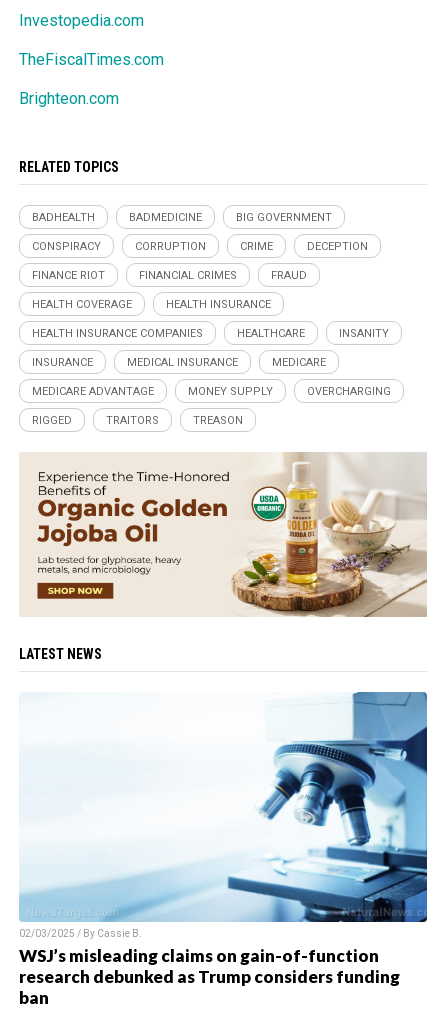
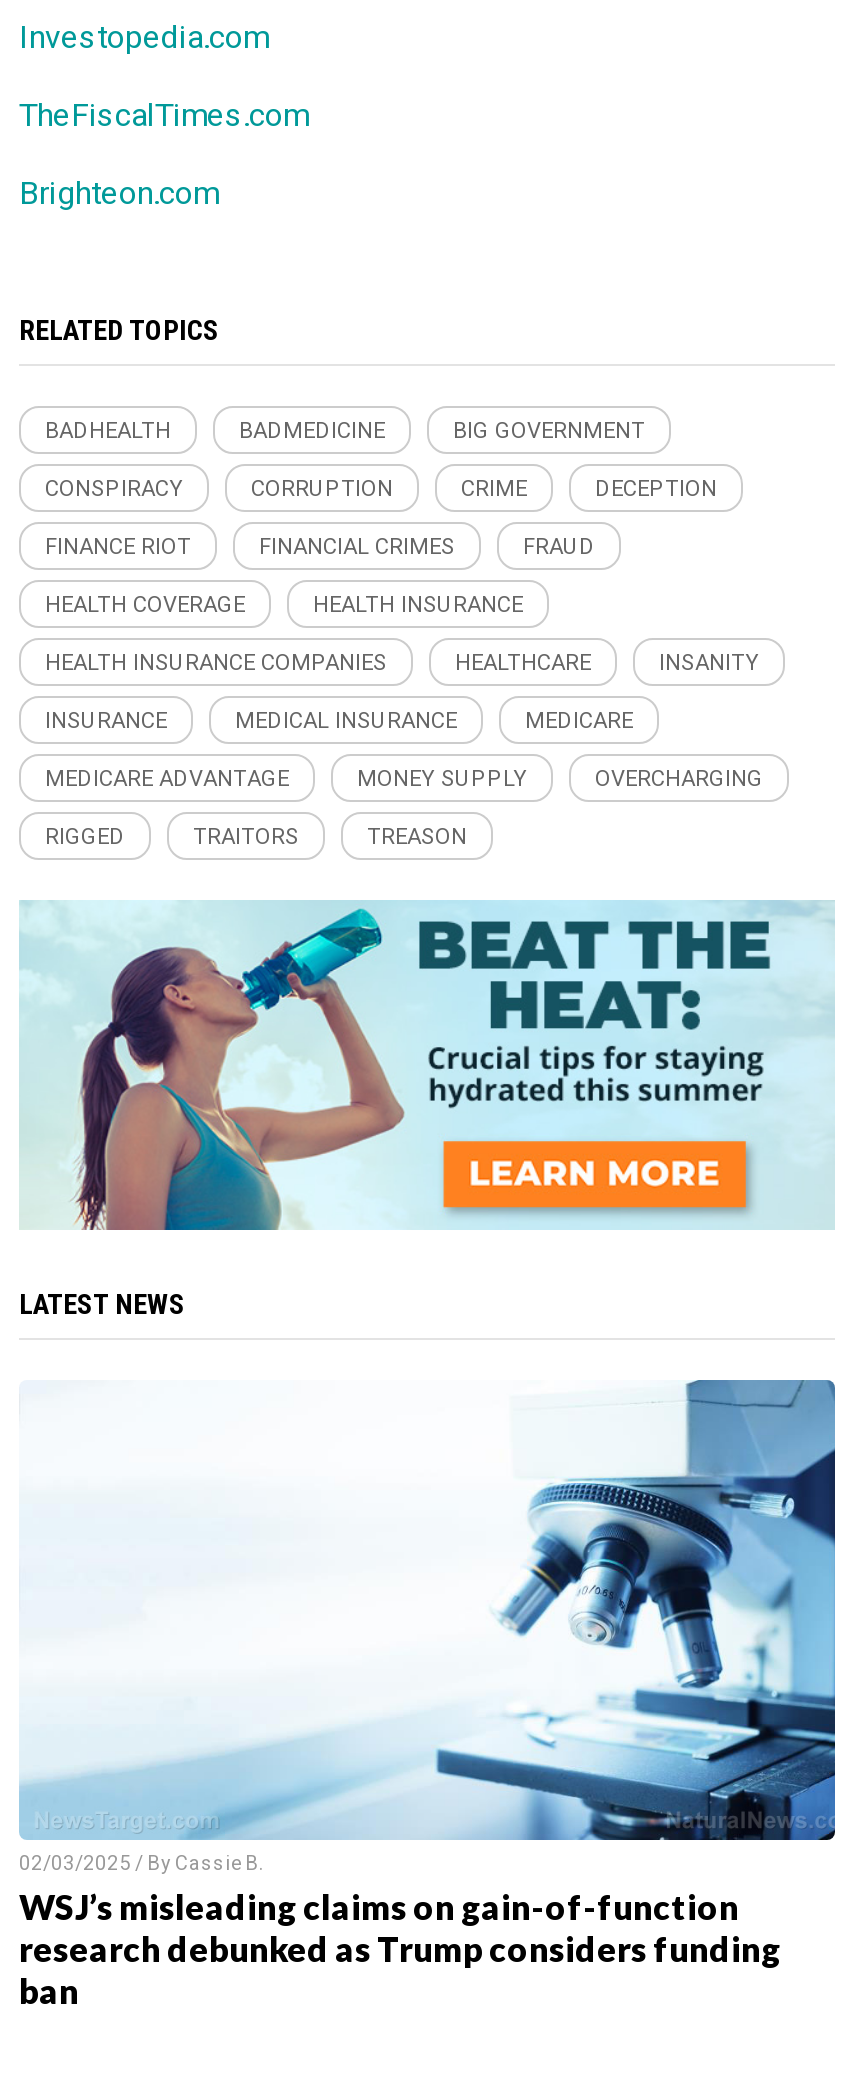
[20,452,427,618] [image] -> [19,900,835,1232] [image]

